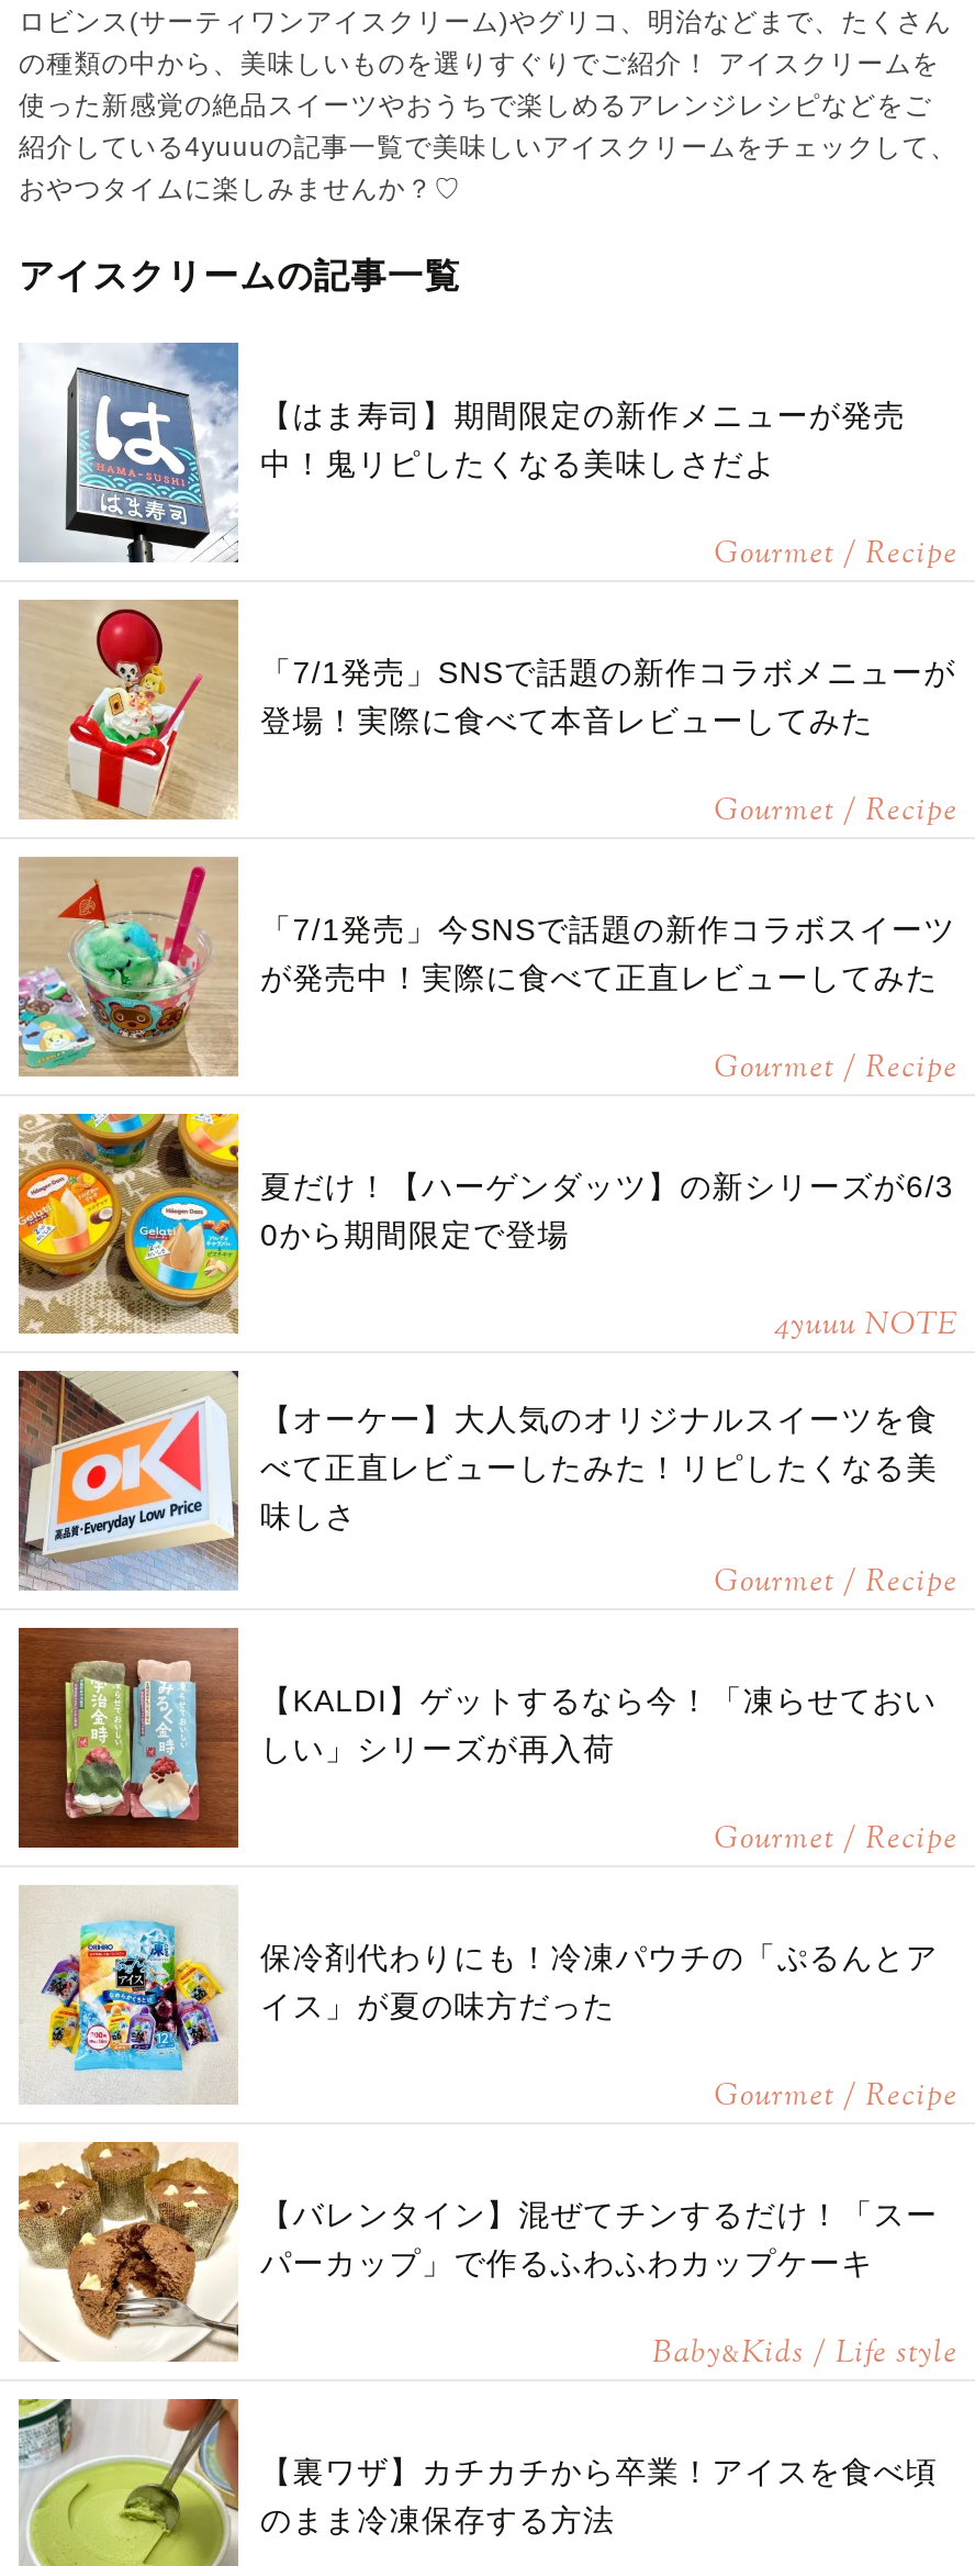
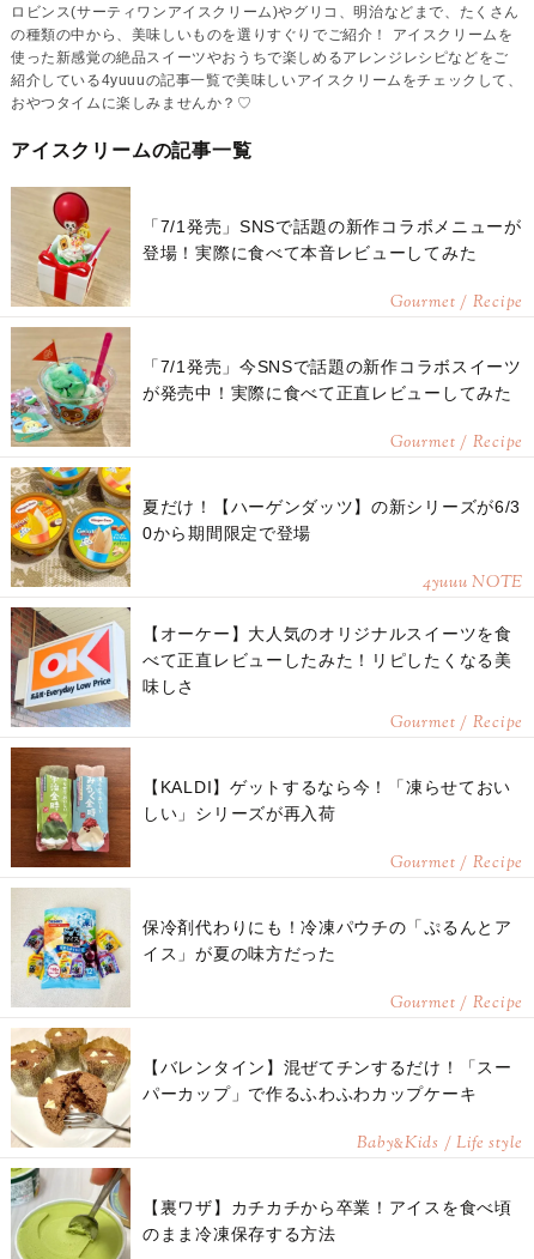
[19,341,959,578] [image] | 【はま寿司】期間限定の新作メニューが発売 | 中！鬼リピしたくなる美味しさだよ | Gourmet / Recipe -> none

